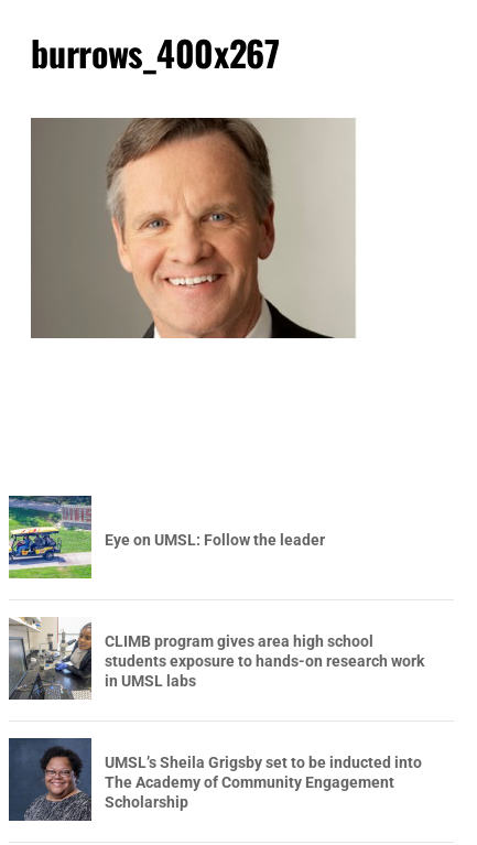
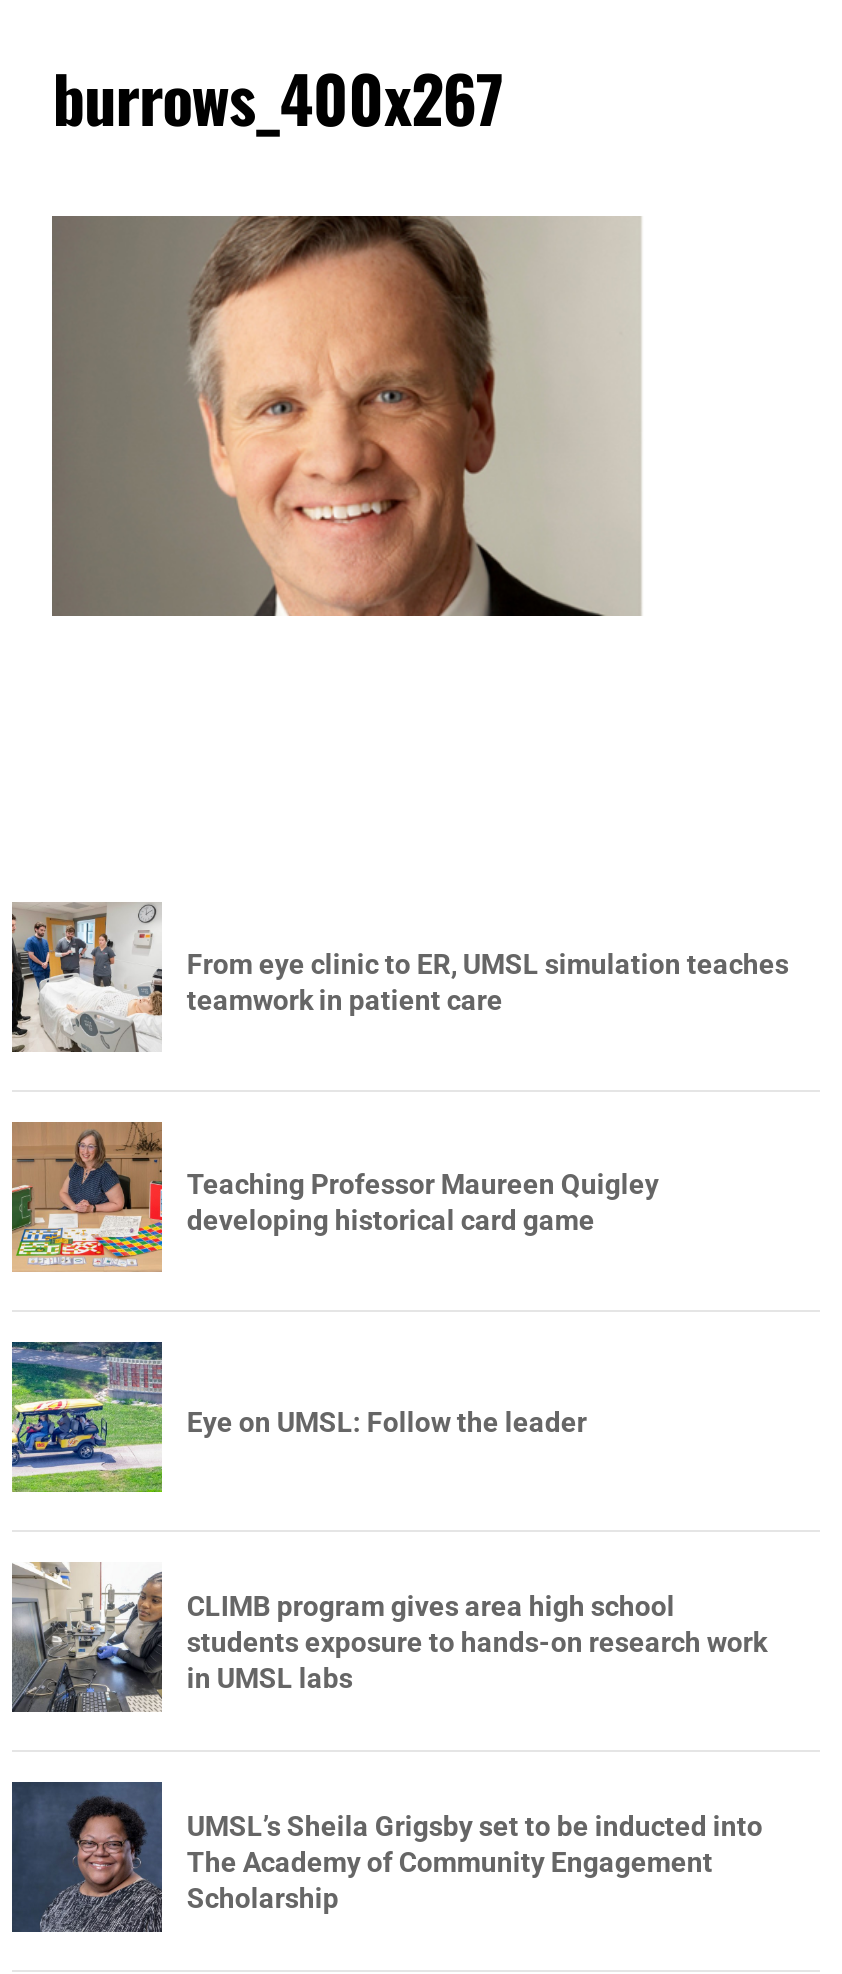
none -> [10,904,789,1054] [image] | From eye clinic to ER, UMSL simulation teaches | teamwork in patient care
none -> [10,1120,659,1272] [image] | Teaching Professor Maureen Quigley | developing historical card game

